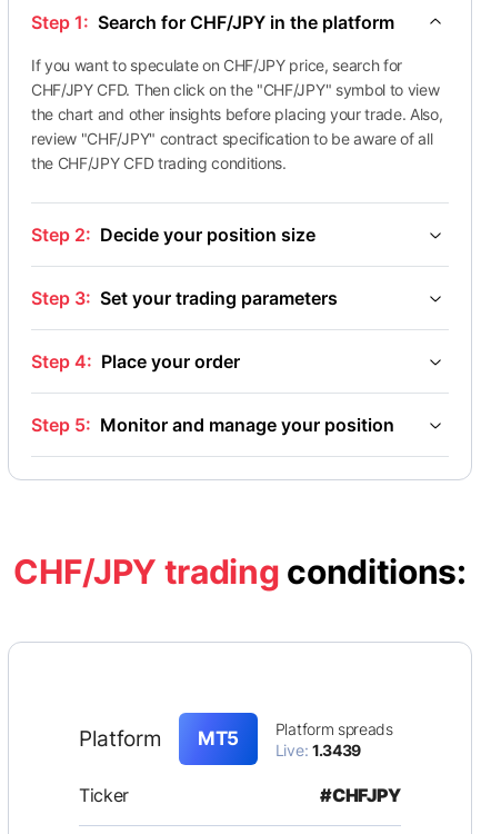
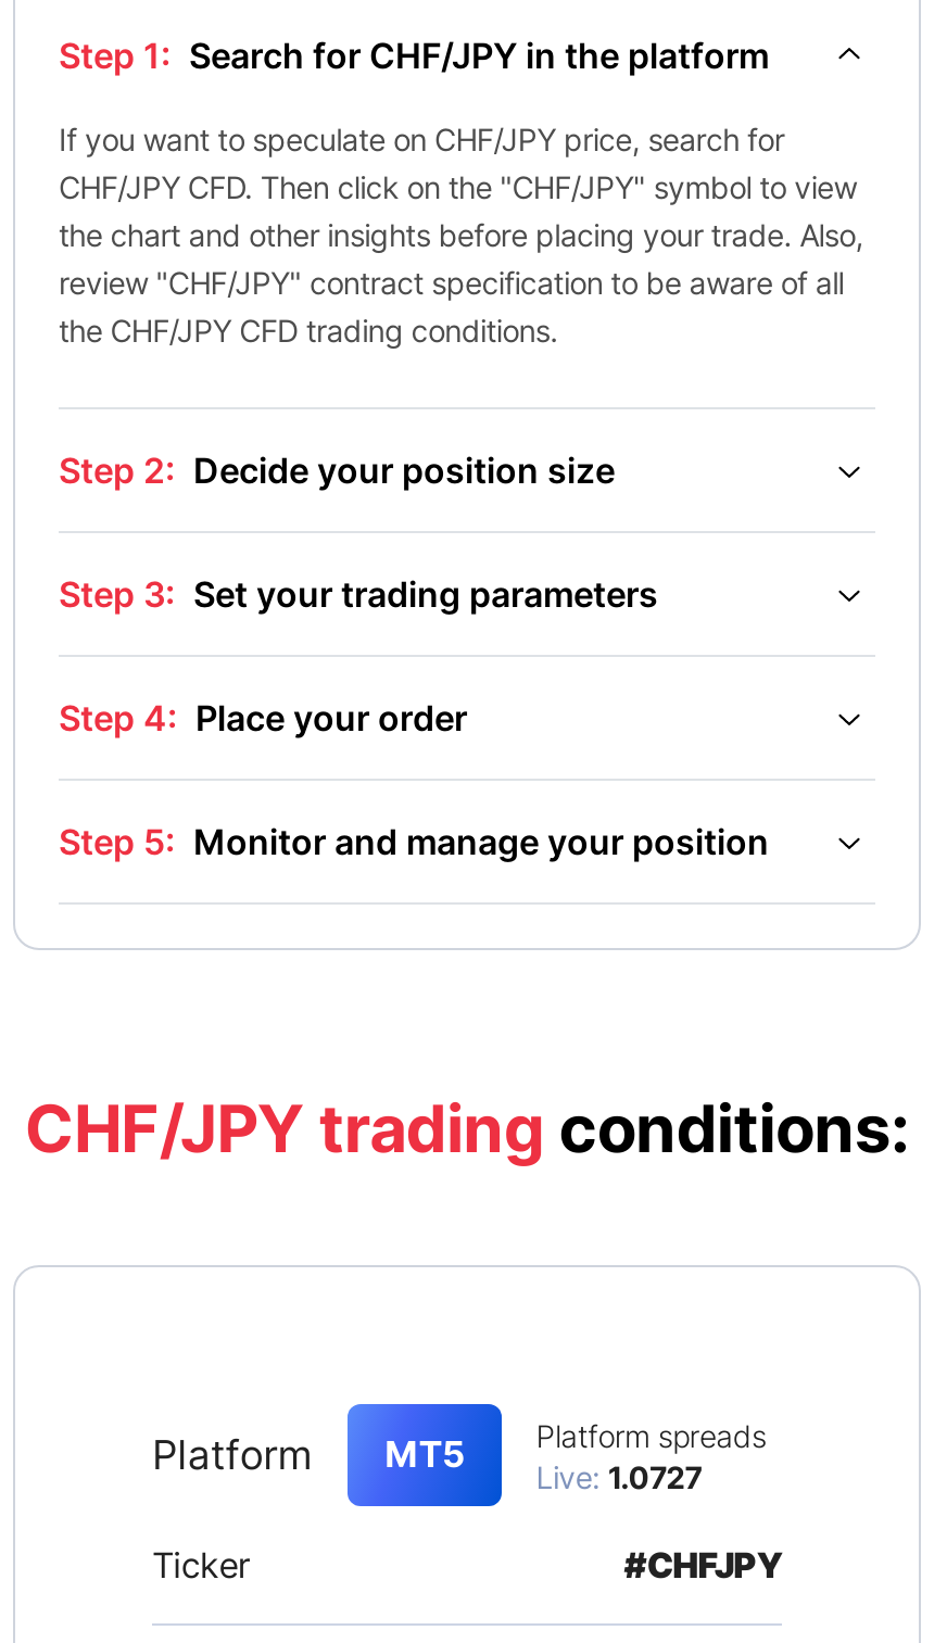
[79,719,393,759] Platform MT5 Live: 1.3439 Platform spreads -> [152,1416,766,1494] Platform MT5 Live: 1.0727 Platform spreads

